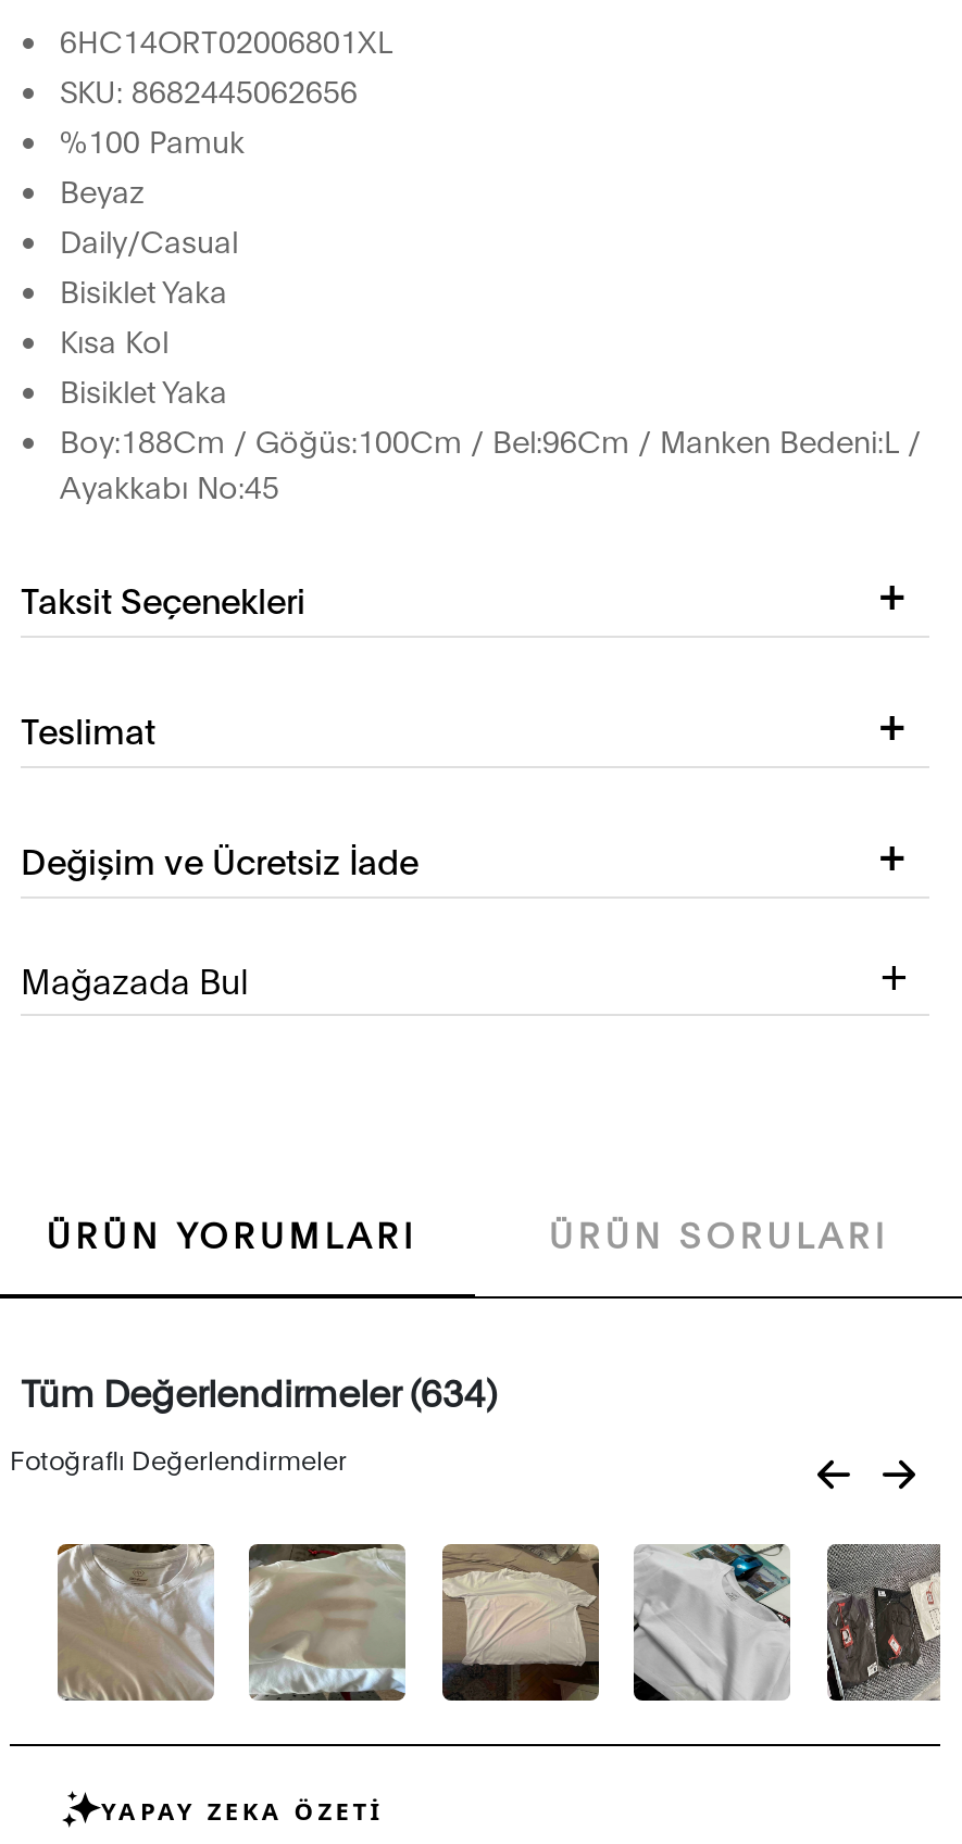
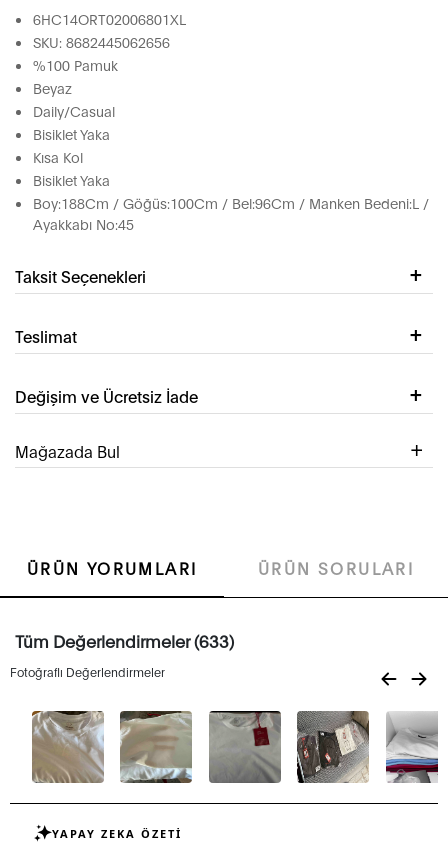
[21,1366,497,1416] Tüm Değerlendirmeler (634) -> [15,629,234,652] Tüm Değerlendirmeler (633)
[440,1542,601,1703] [image] -> [208,710,282,784] [image]
[634,1542,792,1703] [image] -> [296,710,370,784] [image]
[825,1544,942,1703] [image] -> [385,711,439,783] [image]

